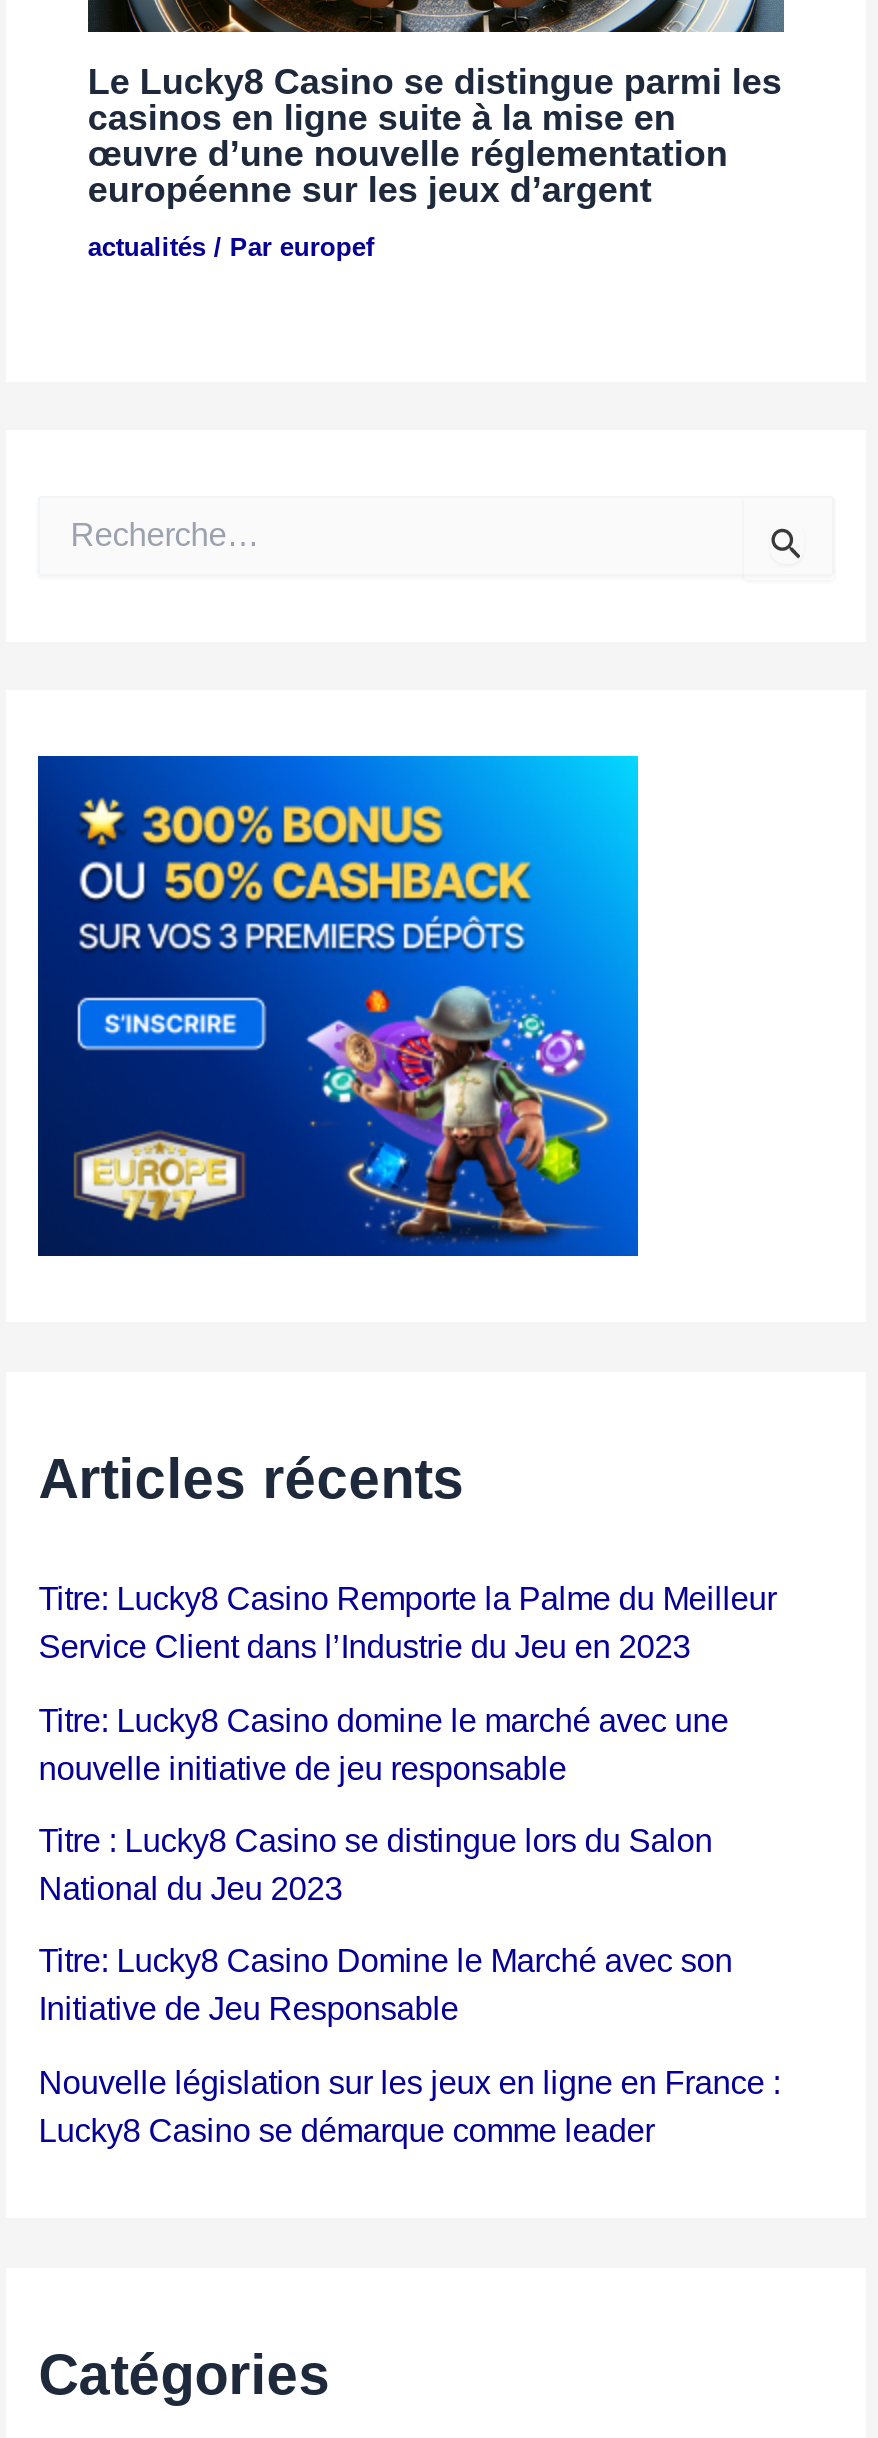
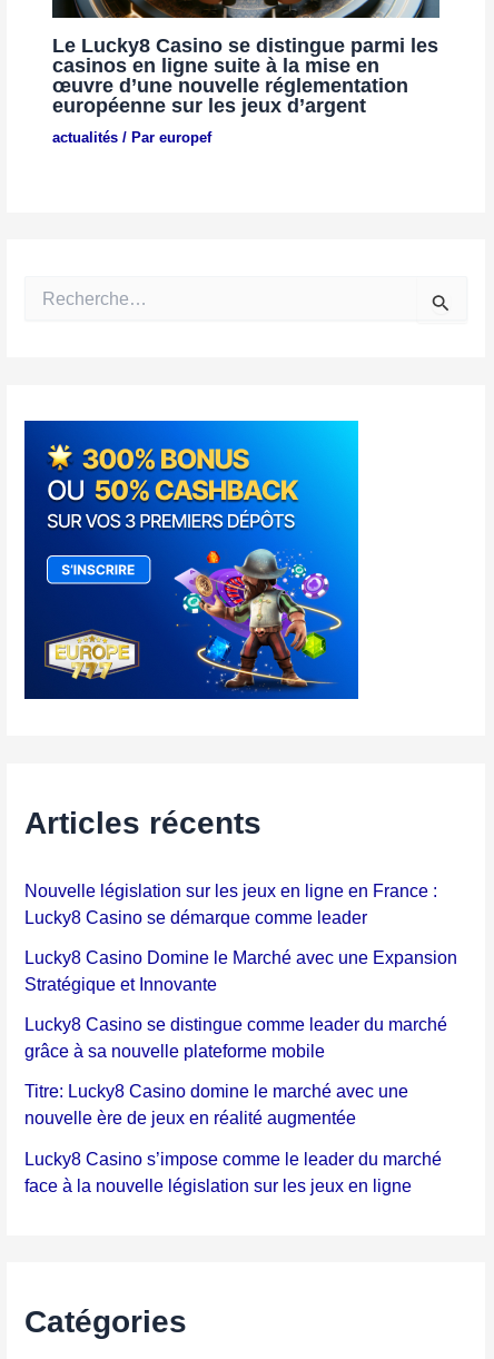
[39,1581,777,2027] Titre: Lucky8 Casino Remporte la Palme du Meilleur | Service Client dans l’Industrie du Jeu en 2023 | nouvelle initiative de jeu responsable | Titre : Lucky8 Casino se distingue lors du Salon | National du Jeu 2023 | Titre: Lucky8 Casino Domine le Marché avec son | Initiative de Jeu Responsable -> none
moved [39,1702,729,1738] -> [25,1081,409,1101]: Titre: Lucky8 Casino domine le marché avec une
moved [39,2063,781,2147] -> [25,880,438,927]: Nouvelle législation sur les jeux en ligne en France : | Lucky8 Casino se démarque comme leader
none -> [25,947,458,1195] Lucky8 Casino Domine le Marché avec une Expansion | Stratégique et Innovante | Lucky8 Casino se distingue comme leader du marché | grâce à sa nouvelle plateforme mobile | nouvelle ère de jeux en réalité augmentée | Lucky8 Casino s’impose comme le leader du marché | face à la nouvelle législation sur les jeux en ligne

